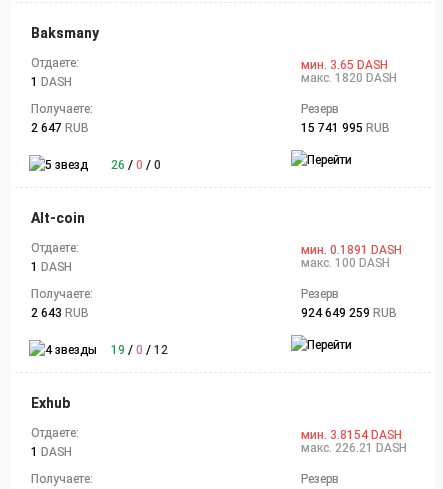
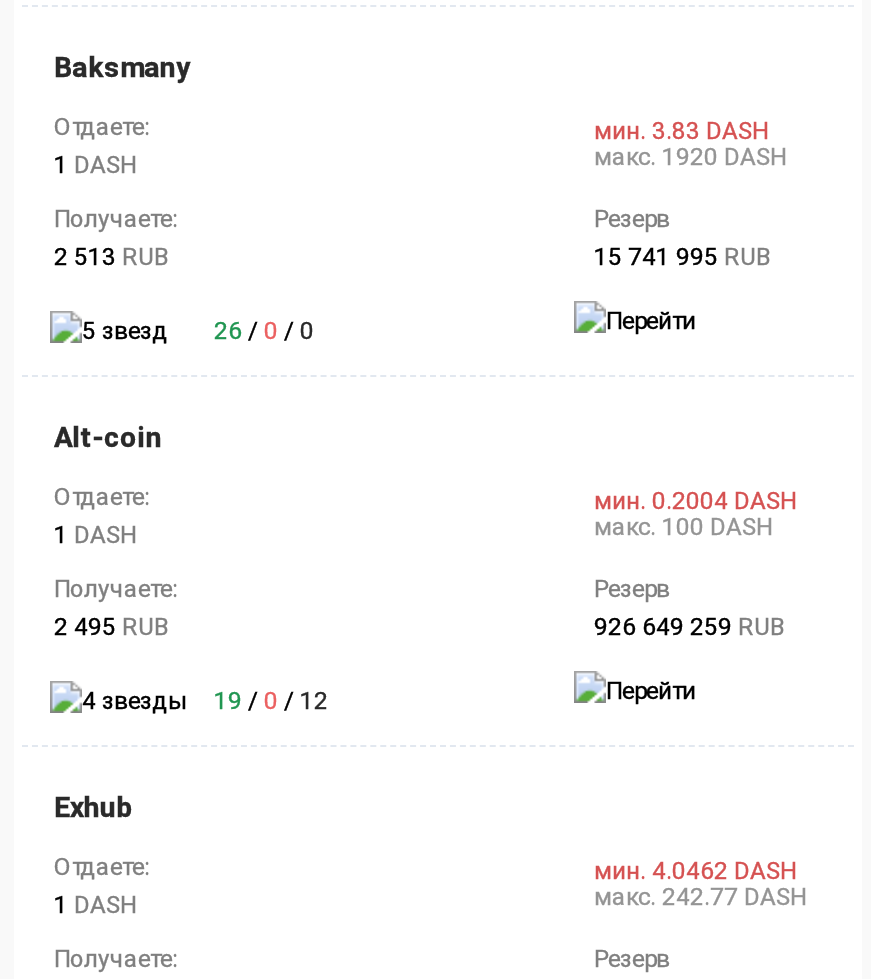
[301,58,388,72] мин. 3.65 DASH -> [594,117,768,145] мин. 3.83 DASH
[301,71,397,85] макс. 1820 DASH -> [594,143,786,171] макс. 1920 DASH
[31,121,89,135] 2 647 RUB -> [54,243,170,271] 2 513 RUB
[301,243,402,257] мин. 0.1891 DASH -> [594,487,796,515] мин. 0.2004 DASH
[31,306,89,320] 2 643 RUB -> [54,613,170,641] 2 495 RUB
[301,306,397,320] 924 649 259 RUB -> [594,613,786,641] 926 649 259 RUB
[301,428,402,442] мин. 3.8154 DASH -> [594,857,796,885] мин. 4.0462 DASH
[301,441,407,455] макс. 226.21 DASH -> [594,883,806,911] макс. 242.77 DASH

